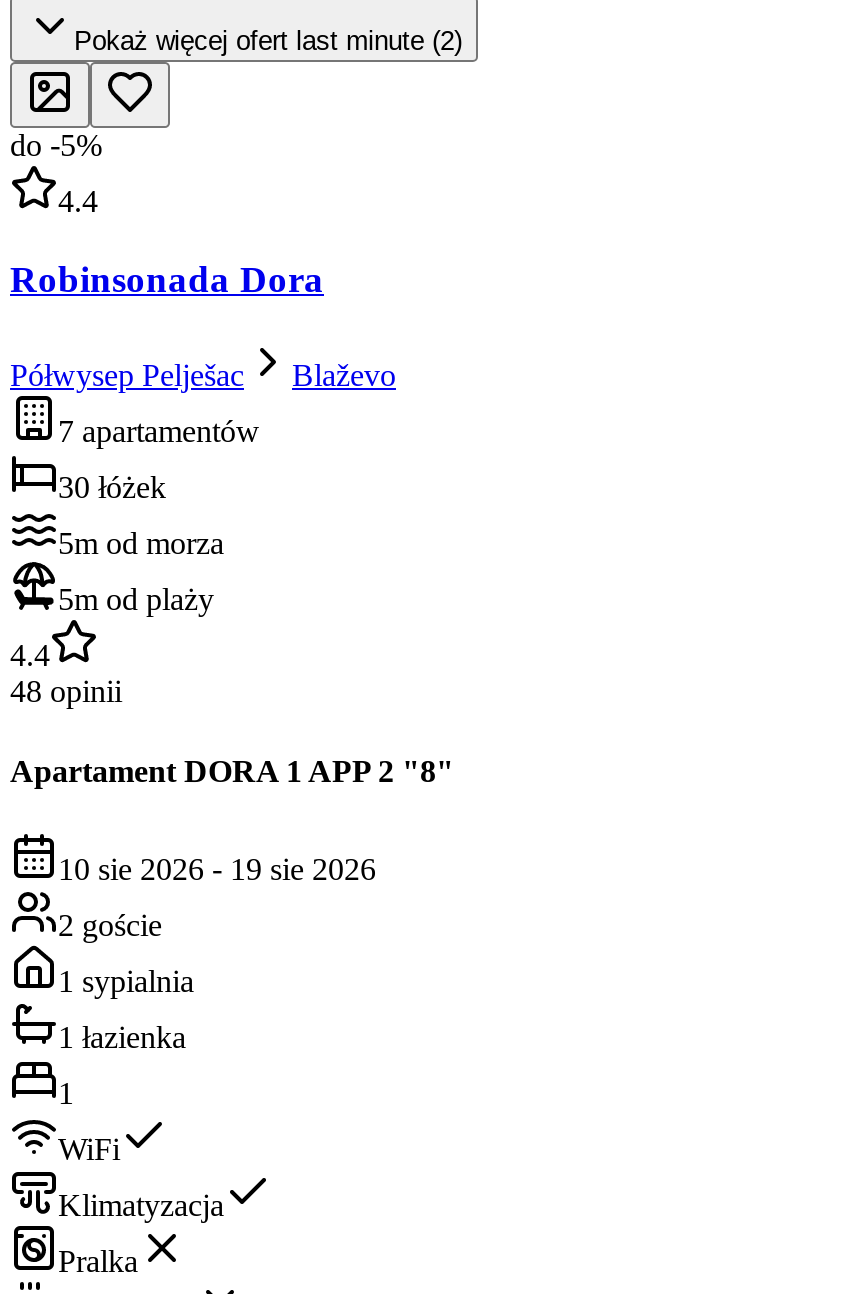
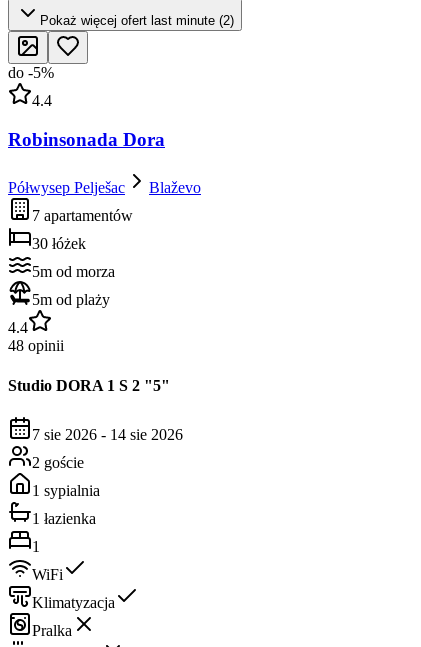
[10,753,454,787] Apartament DORA 1 APP 2 "8" -> [8,376,170,393] Studio DORA 1 S 2 "5"
[58,852,376,886] 10 sie 2026 - 19 sie 2026 -> [32,426,183,443] 7 sie 2026 - 14 sie 2026

